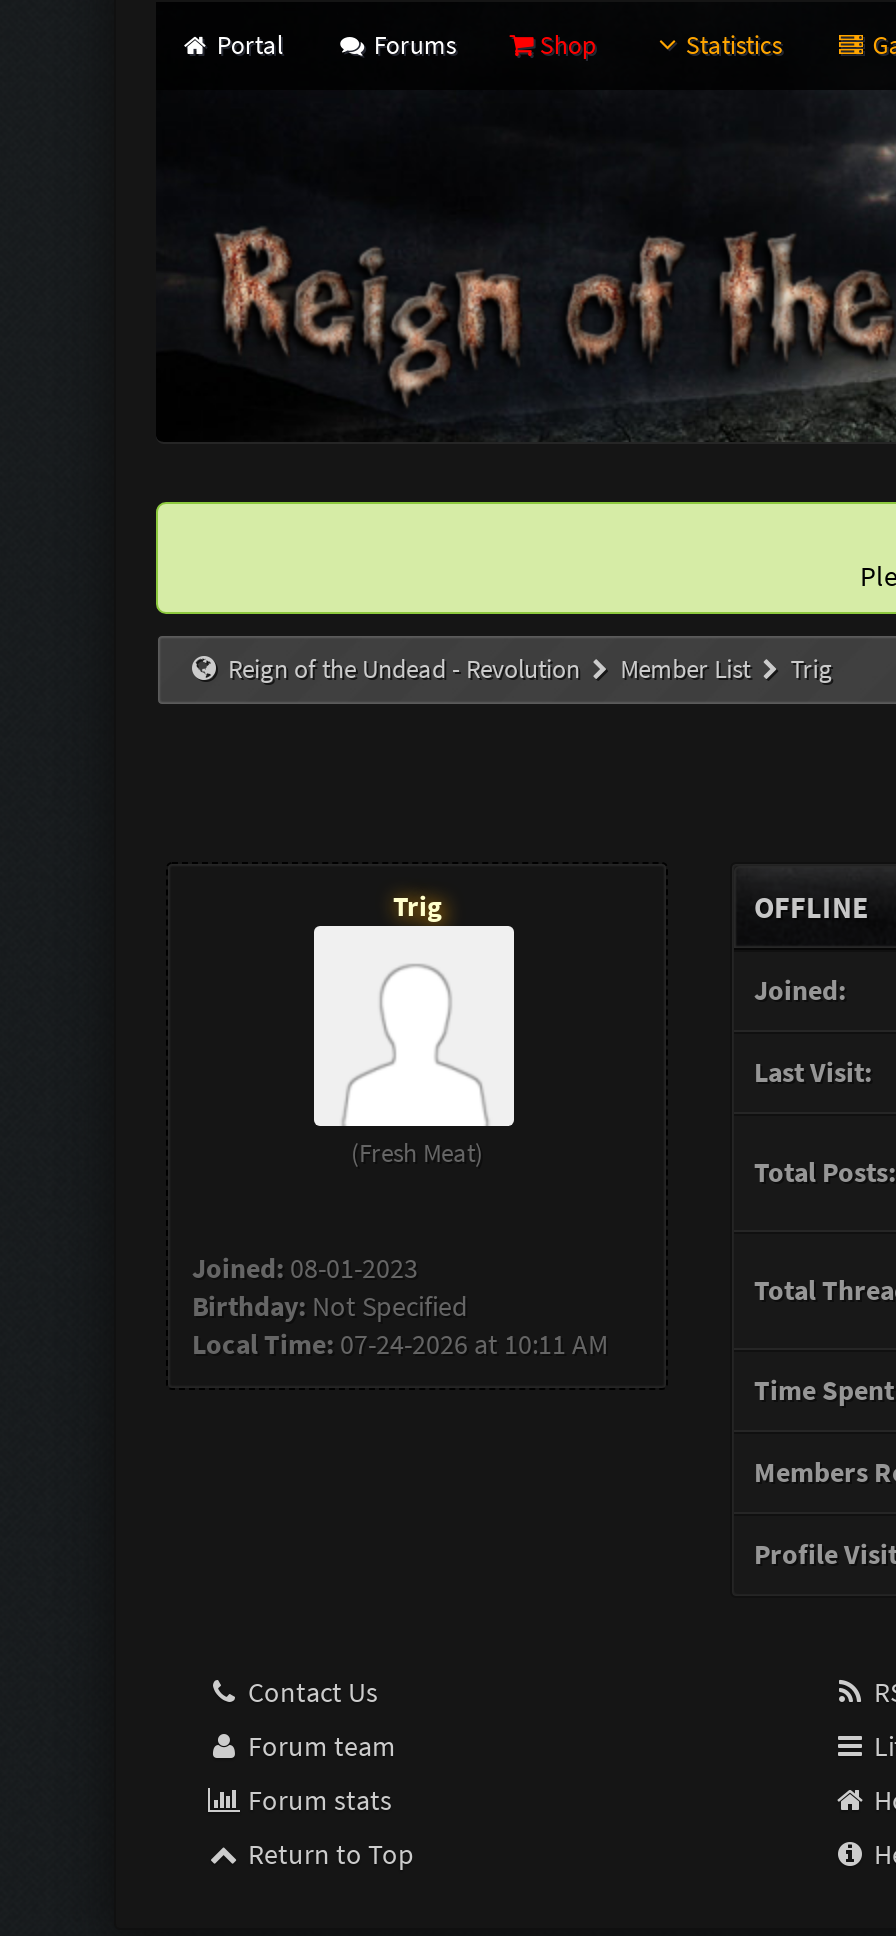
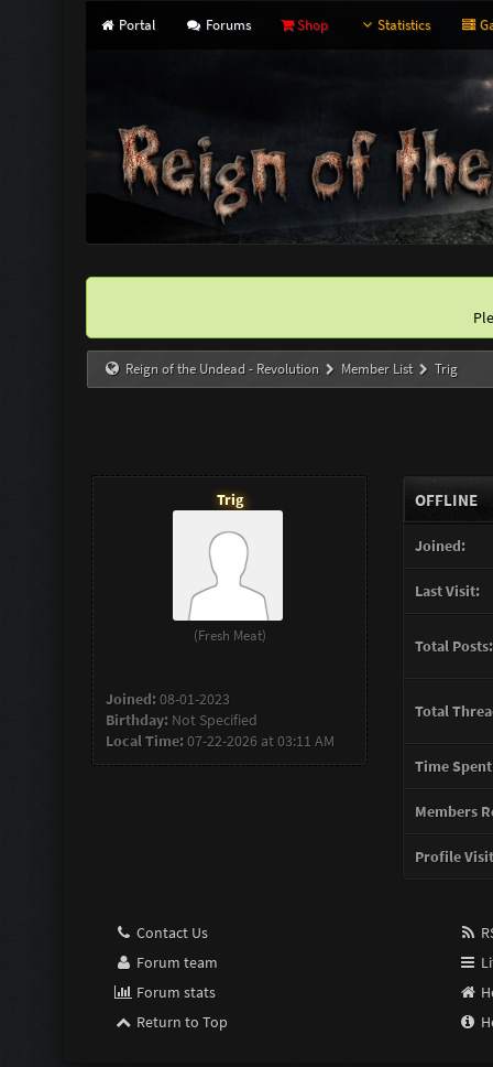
[192,1326,608,1362] Local Time: 07-24-2026 at 10:11 AM -> [106,731,335,751] Local Time: 07-22-2026 at 03:11 AM

